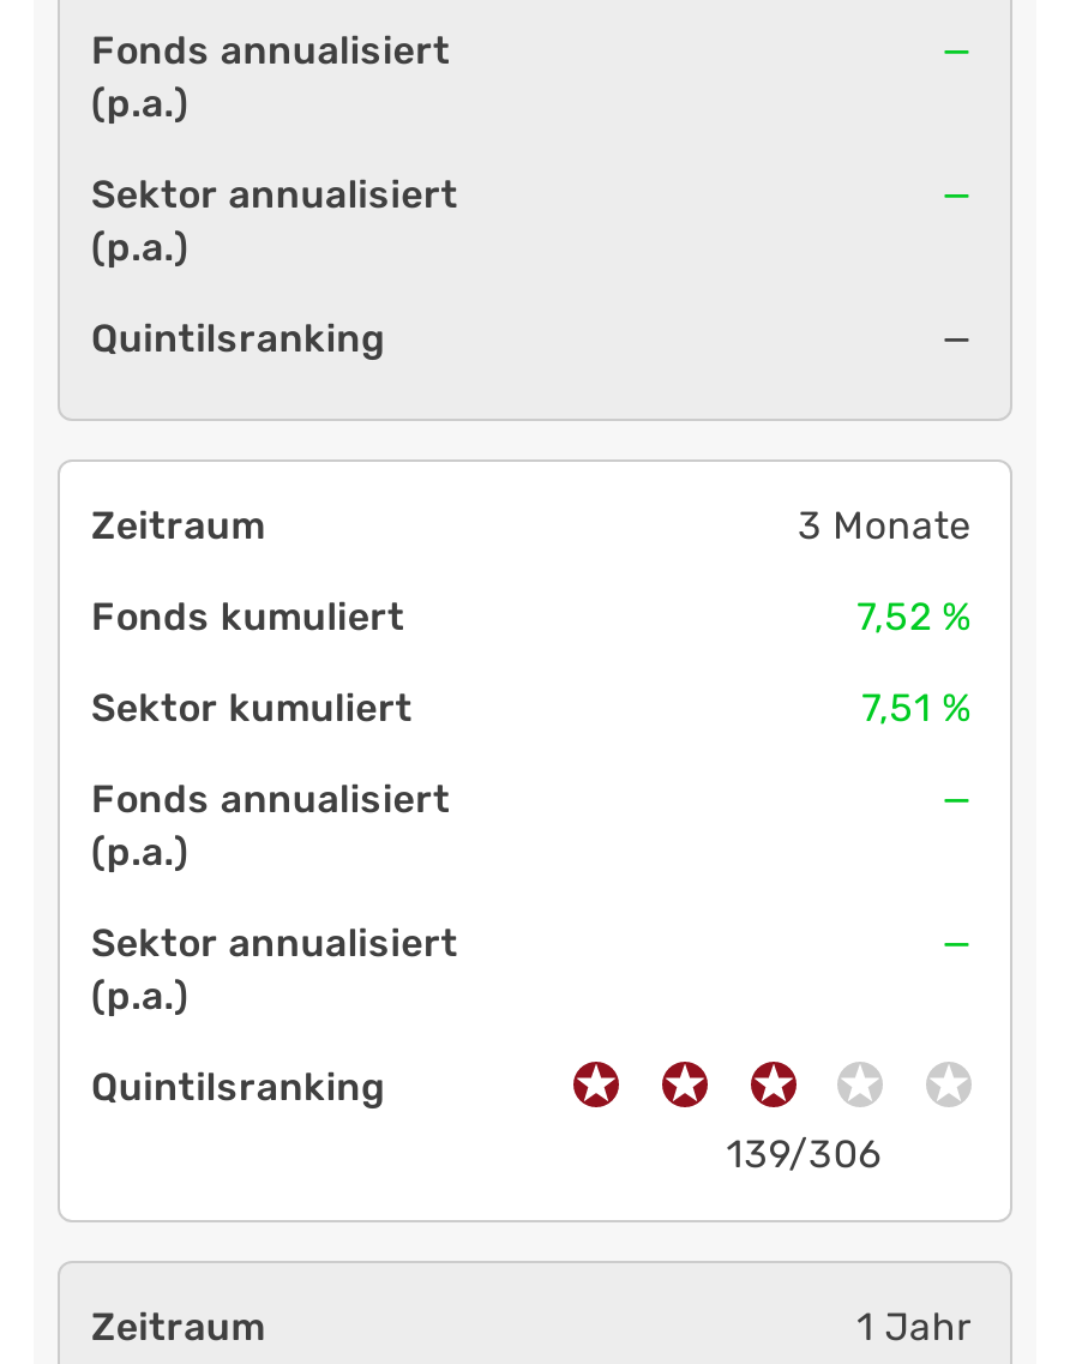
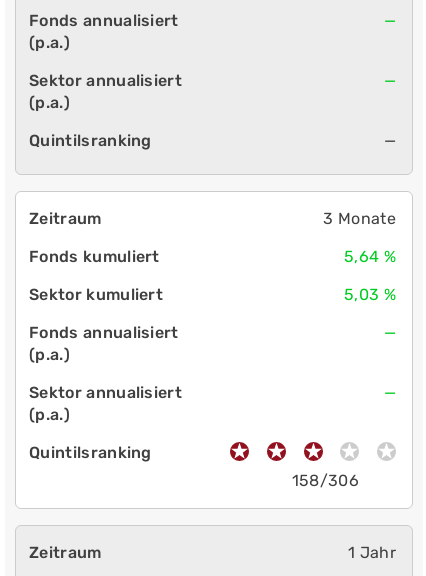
[857,593,972,639] 7,52 % -> [344,247,396,266] 5,64 %
[862,684,972,730] 7,51 % -> [344,285,396,304] 5,03 %
[726,1131,883,1176] 139/306 -> [292,471,359,490] 158/306

